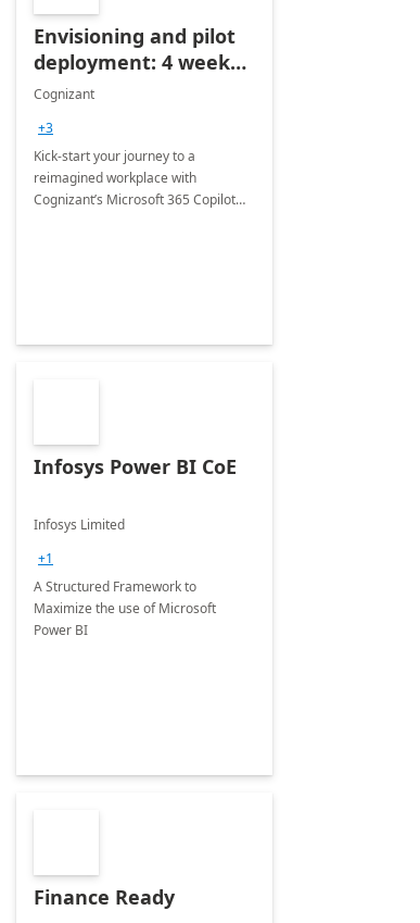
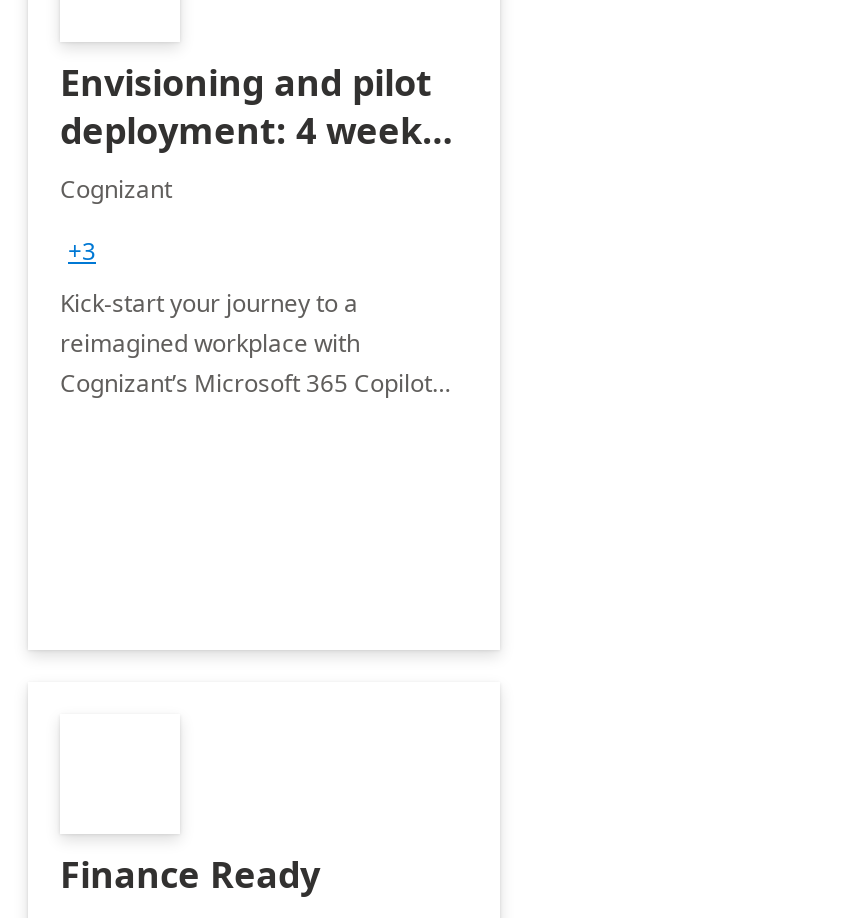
[34,453,237,639] Infosys Power BI CoE | Infosys Limited | +1 | A Structured Framework to | Maximize the use of Microsoft | Power BI -> none

